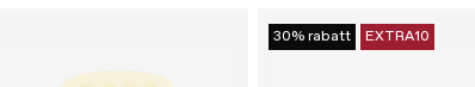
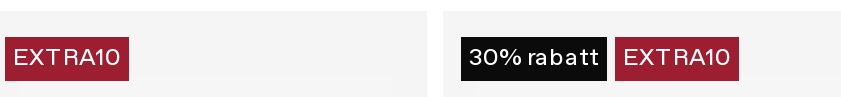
none -> [13,42,121,74] EXTRA10

